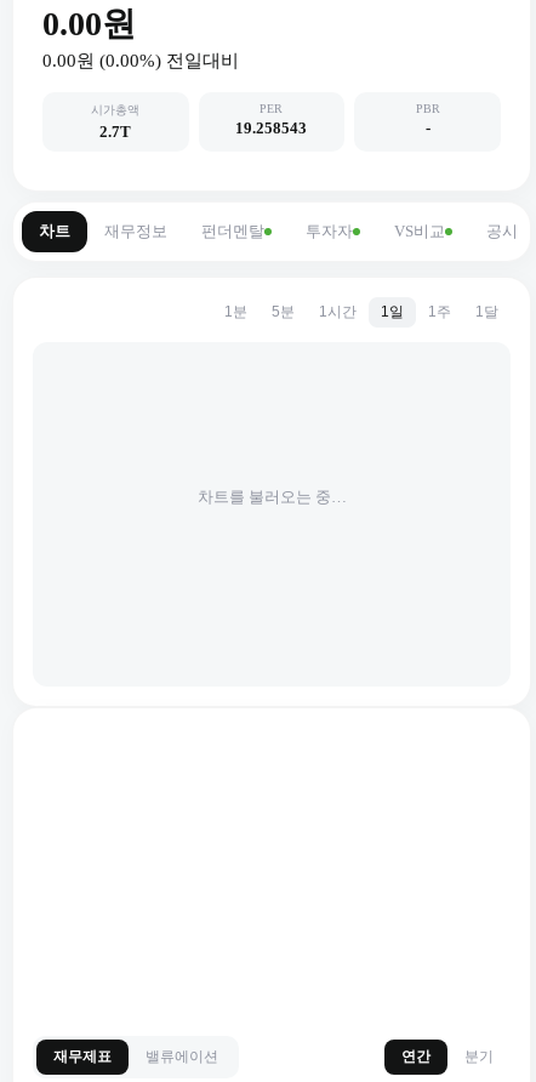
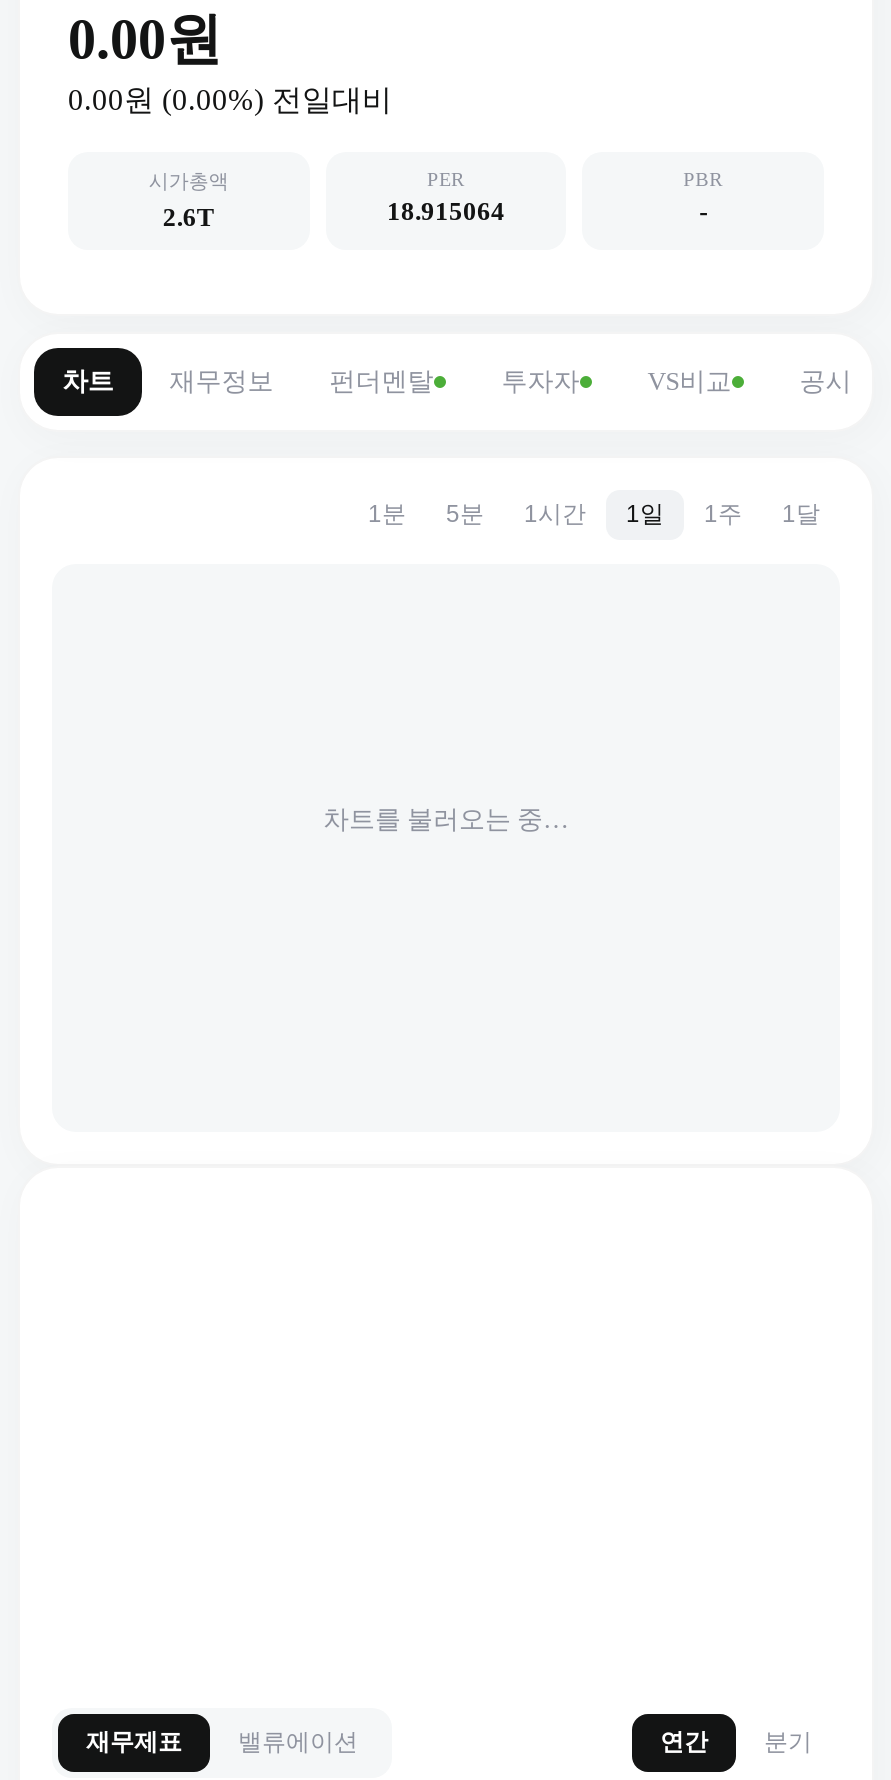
[100,122,131,141] 2.7T -> [163,202,215,232] 2.6T
[236,119,307,137] 19.258543 -> [387,196,505,226] 18.915064

